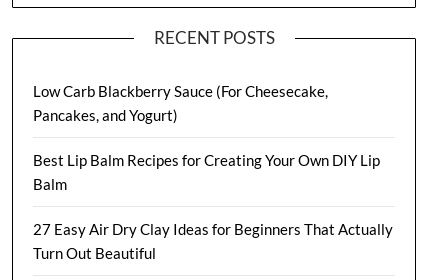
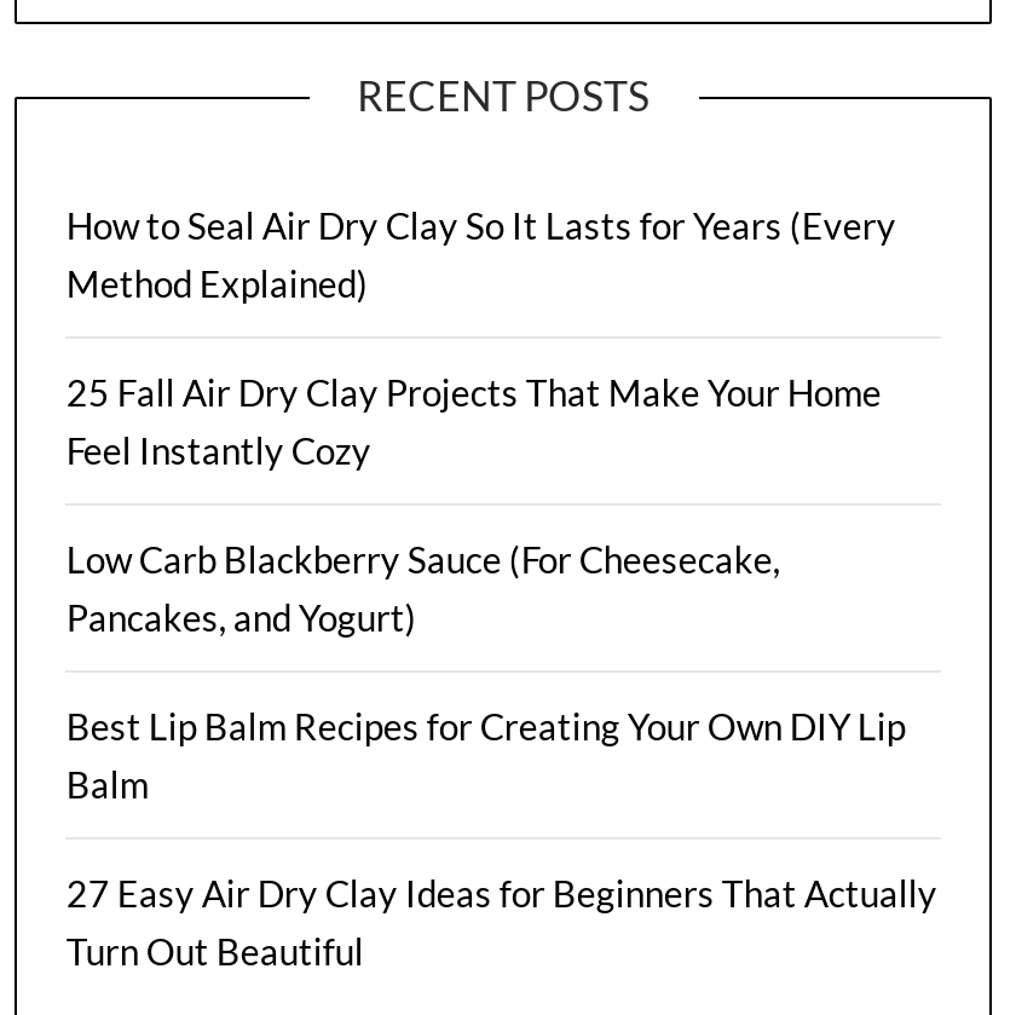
none -> [66,202,896,471] How to Seal Air Dry Clay So It Lasts for Years (Every | Method Explained) | 25 Fall Air Dry Clay Projects That Make Your Home | Feel Instantly Cozy

